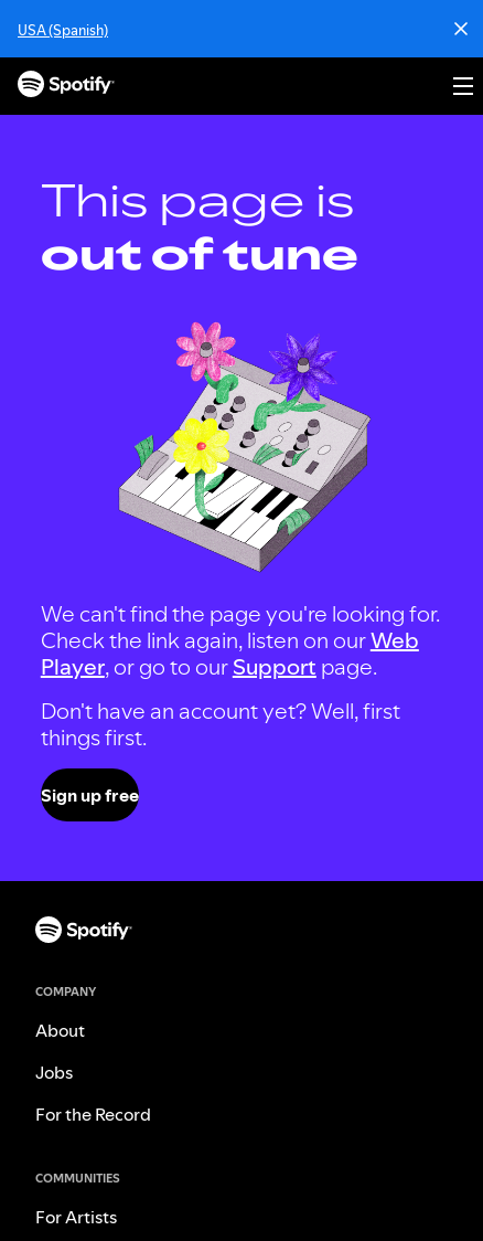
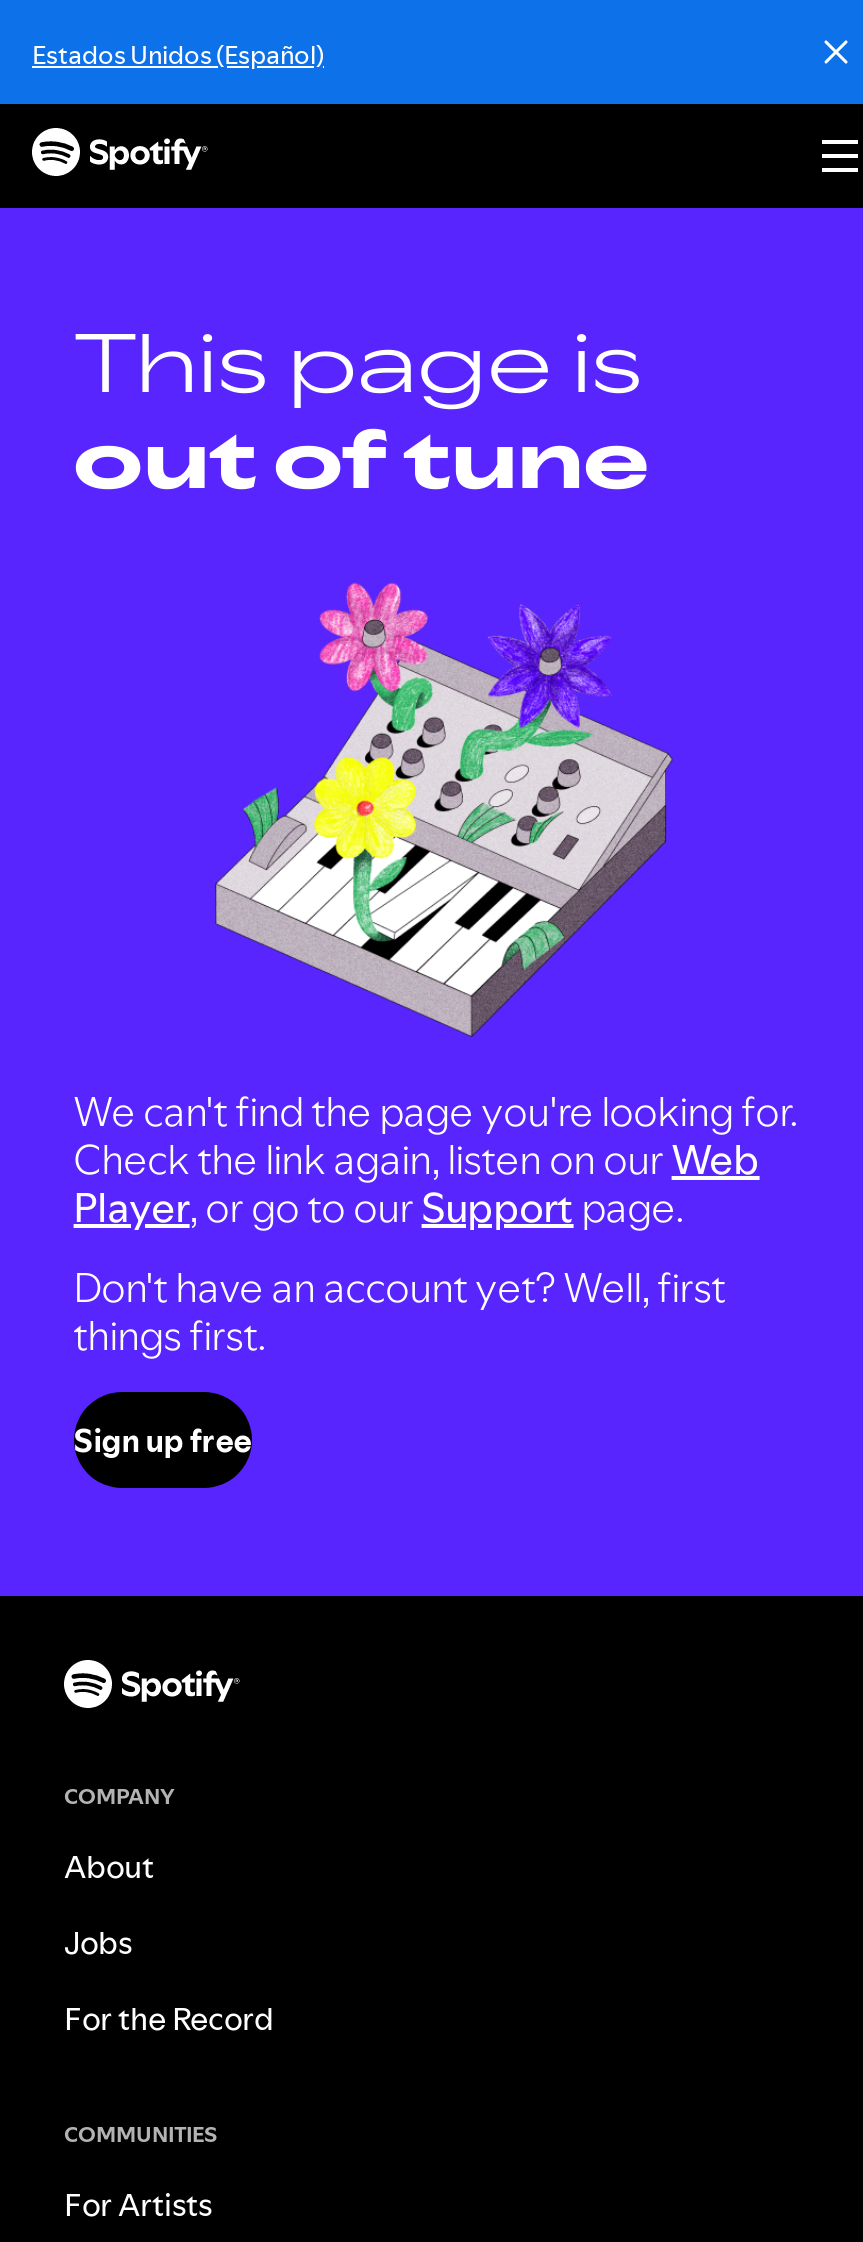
[18,20,108,40] USA (Spanish) -> [32,36,324,72] Estados Unidos (Español)

